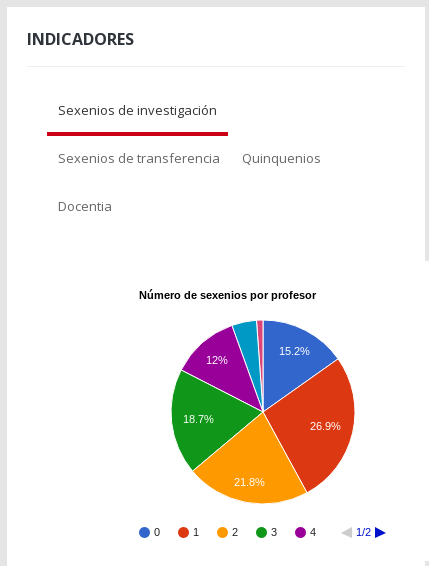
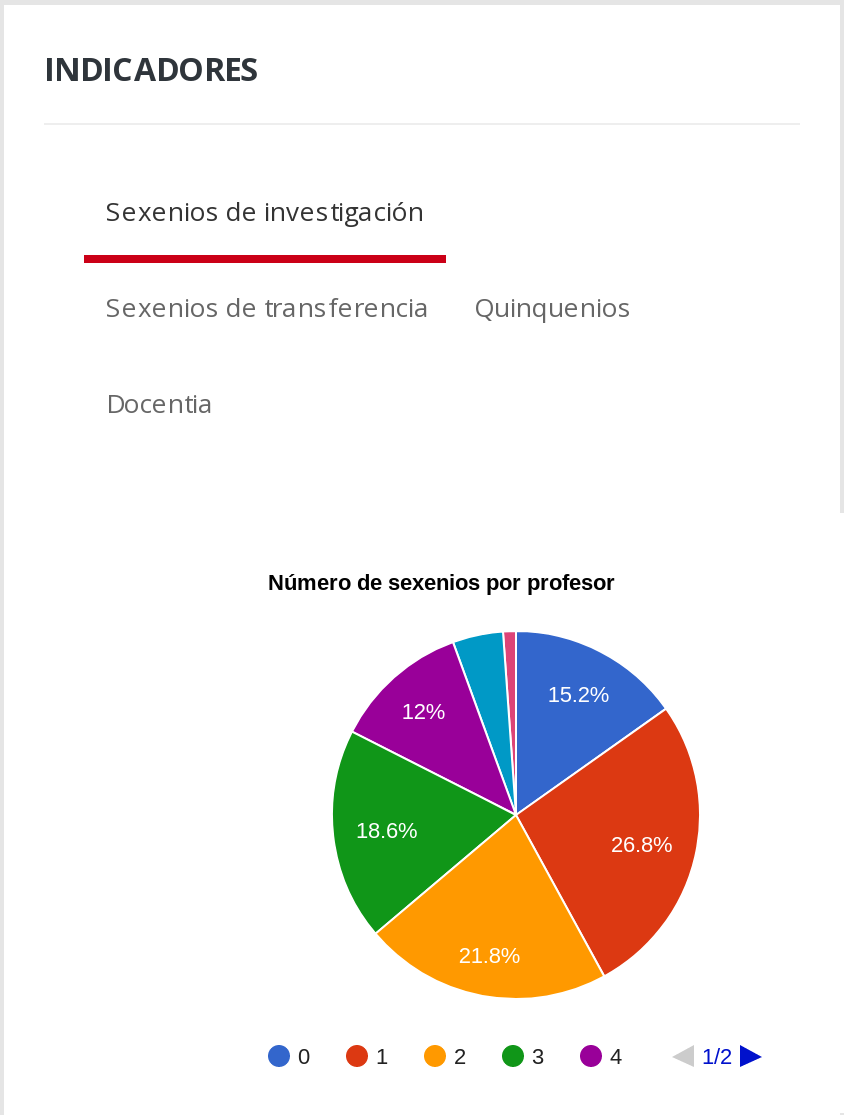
[183,413,214,425] 18.7% -> [356,818,418,843] 18.6%
[310,420,341,432] 26.9% -> [611,832,673,857] 26.8%

